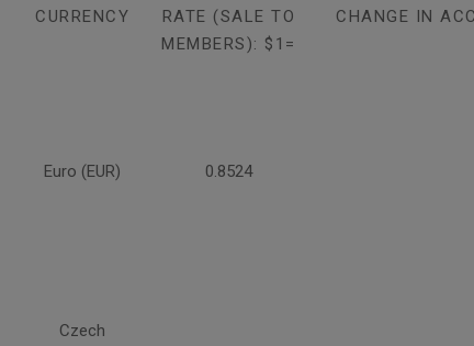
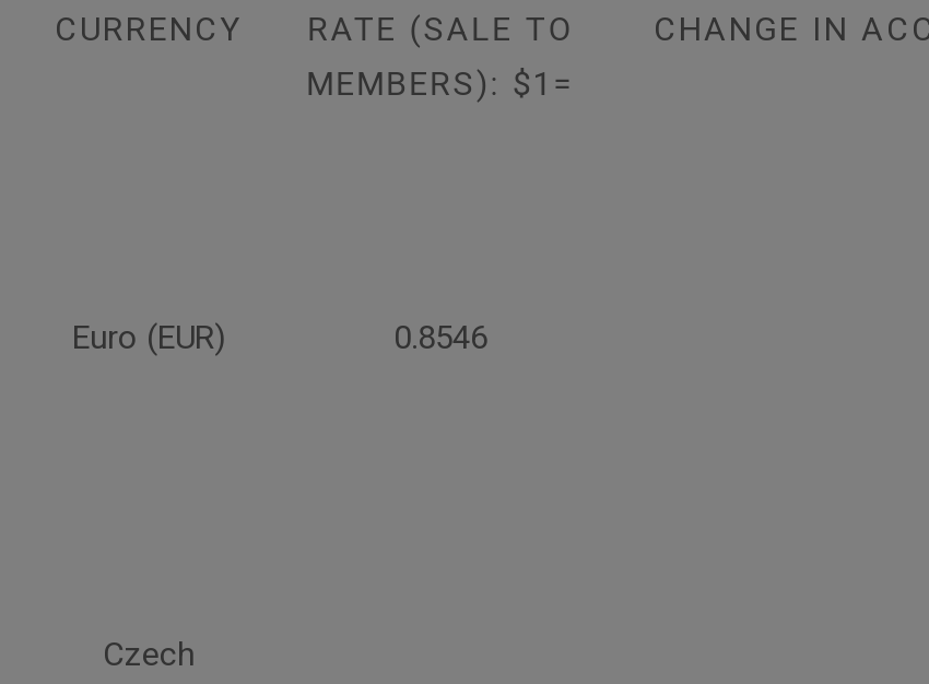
[205,161,252,181] 0.8524 -> [393,318,487,357] 0.8546

